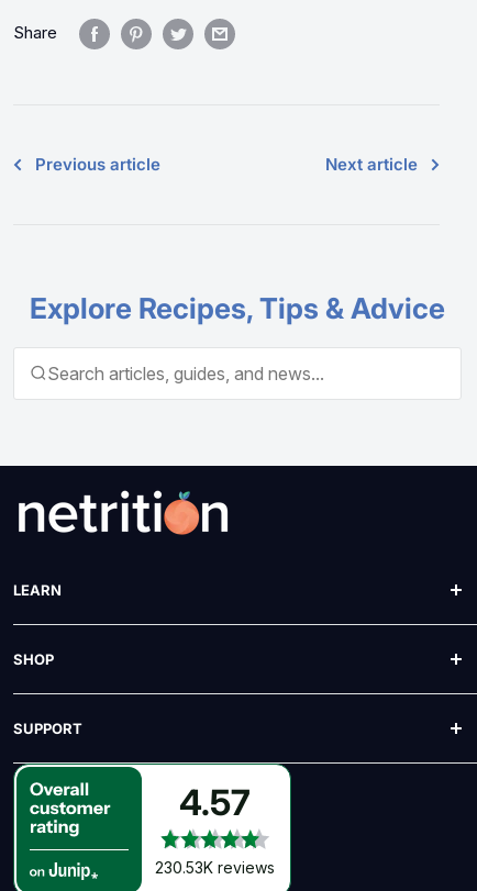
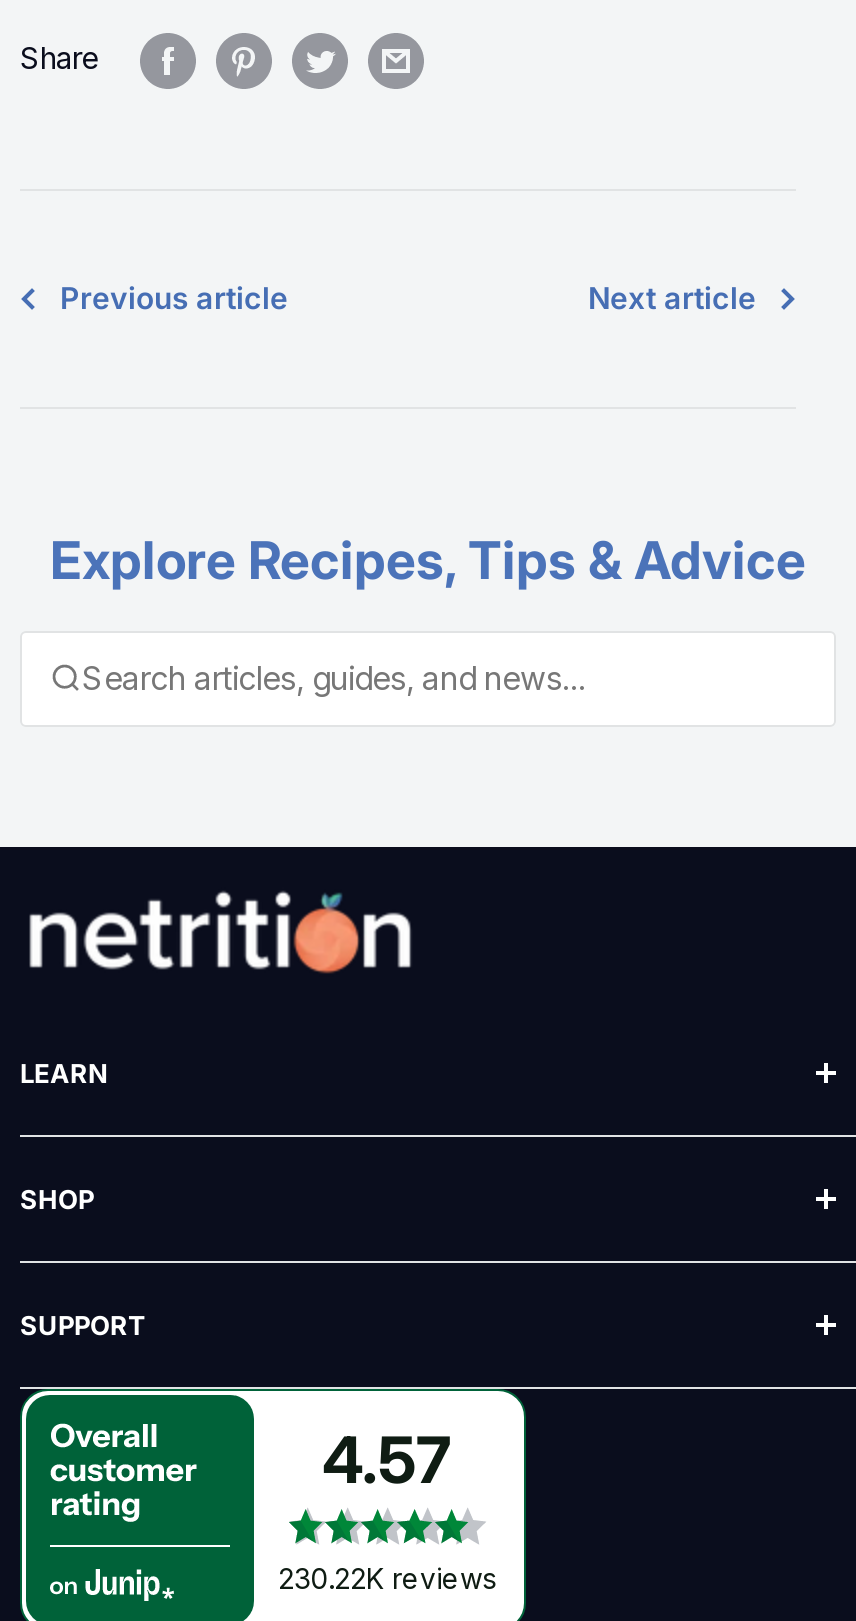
[155,858,275,877] 230.53K reviews -> [278,1561,496,1595] 230.22K reviews

